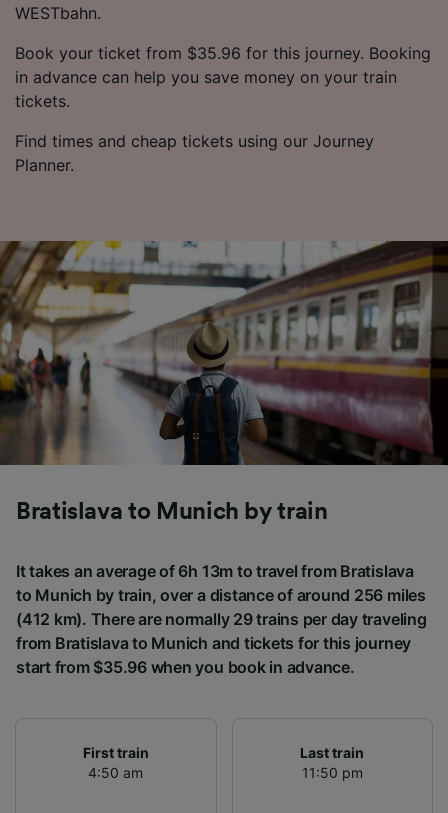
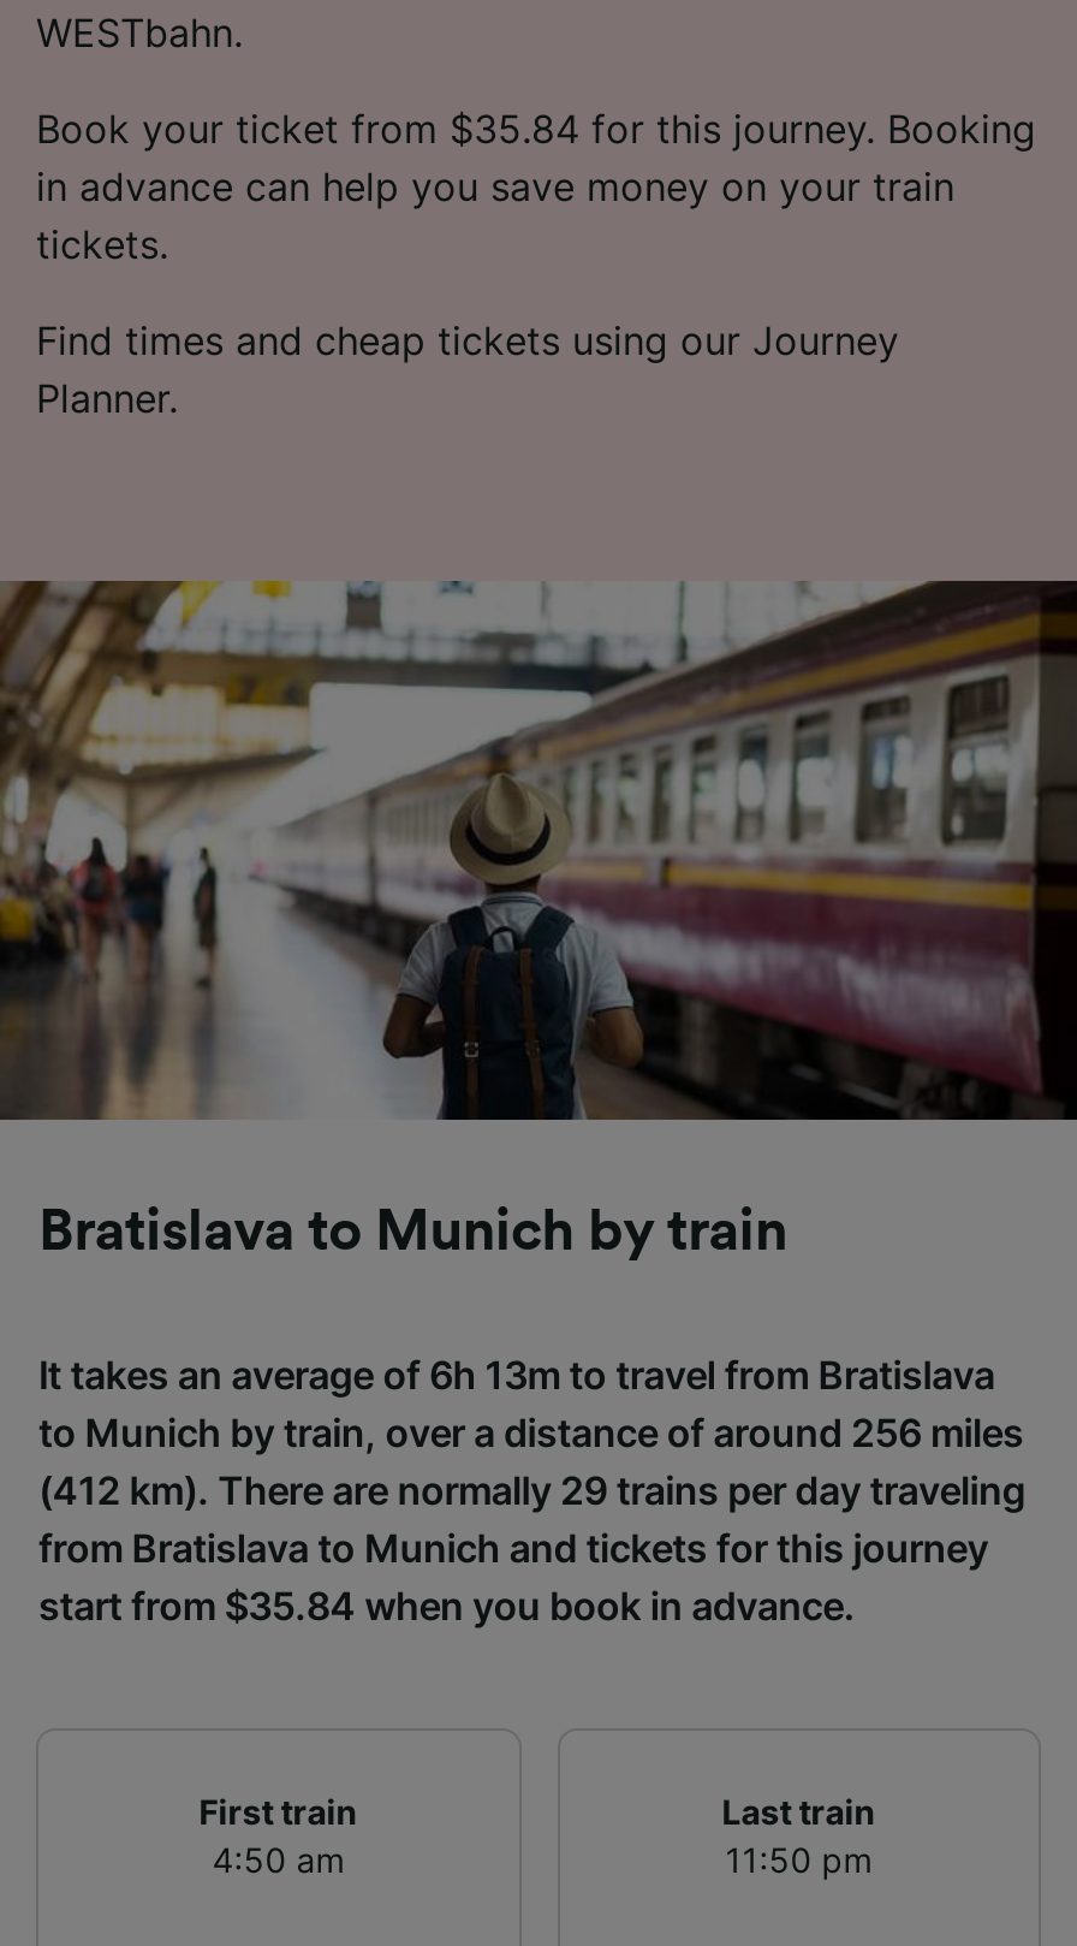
[15,43,431,63] Book your ticket from $35.96 for this journey. Booking -> [36,103,1036,152] Book your ticket from $35.84 for this journey. Booking
[16,657,355,677] start from $35.96 when you book in advance. -> [38,1580,855,1628] start from $35.84 when you book in advance.

